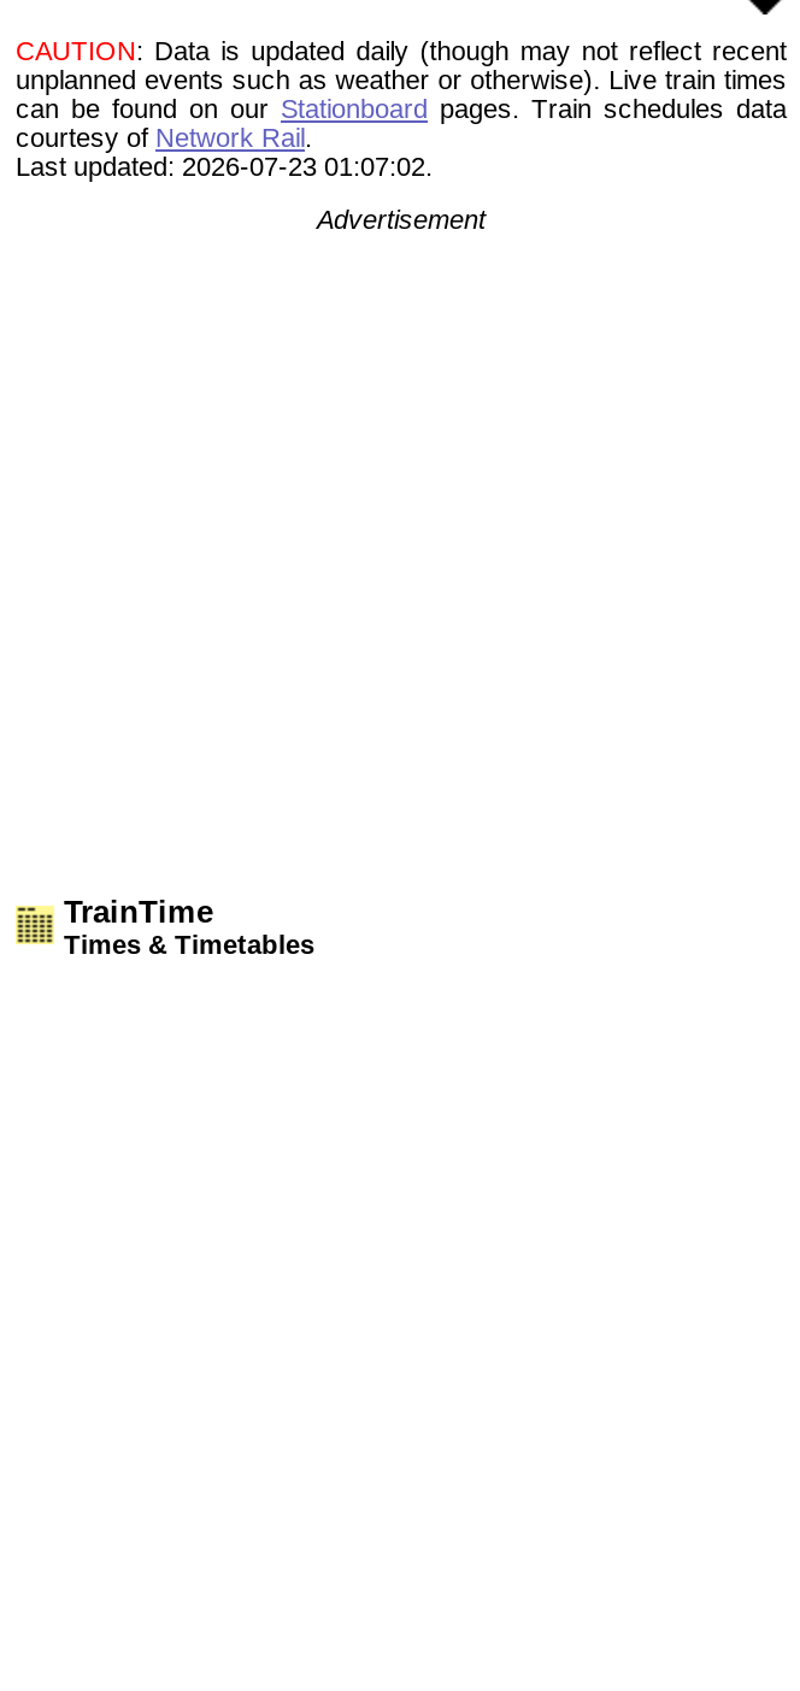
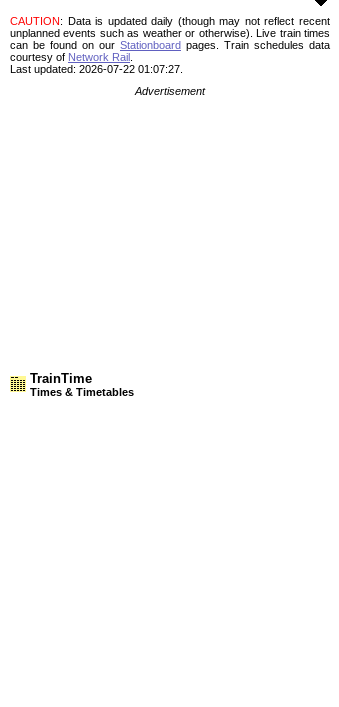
[16,152,433,181] Last updated: 2026-07-23 01:07:02. -> [10,63,183,75] Last updated: 2026-07-22 01:07:27.

